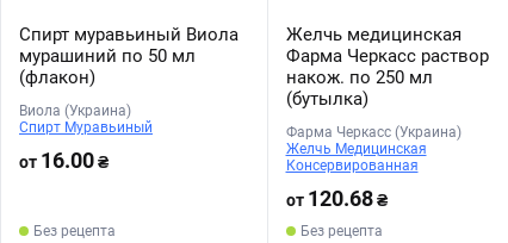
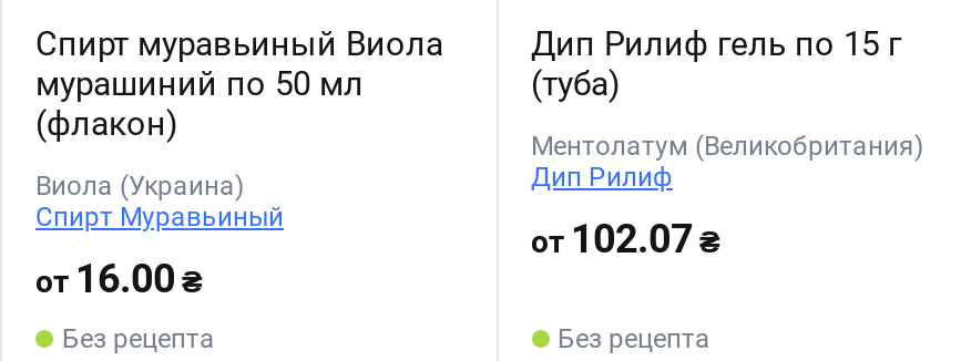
[286,24,488,110] Желчь медицинская | Фарма Черкасс раствор | накож. по 250 мл | (бутылка) -> [531,24,901,104] Дип Рилиф гель по 15 г | (туба)
[286,124,461,174] Фарма Черкасс (Украина) | Желчь Медицинская | Консервированная -> [531,131,923,193] Ментолатум (Великобритания) | Дип Рилиф
[286,186,387,211] от 120.68₴ -> [531,215,719,261] от 102.07₴

